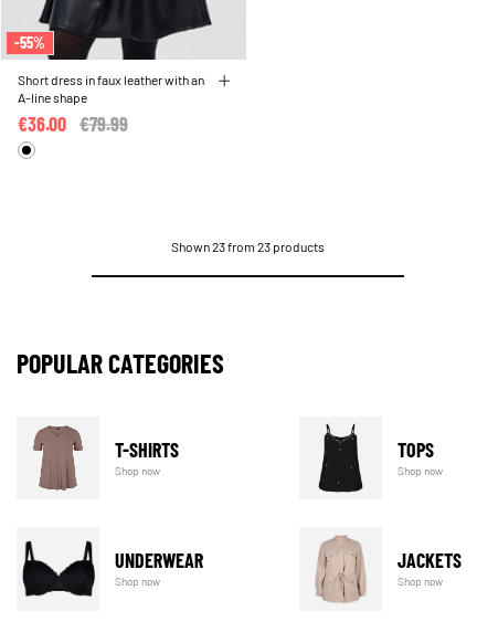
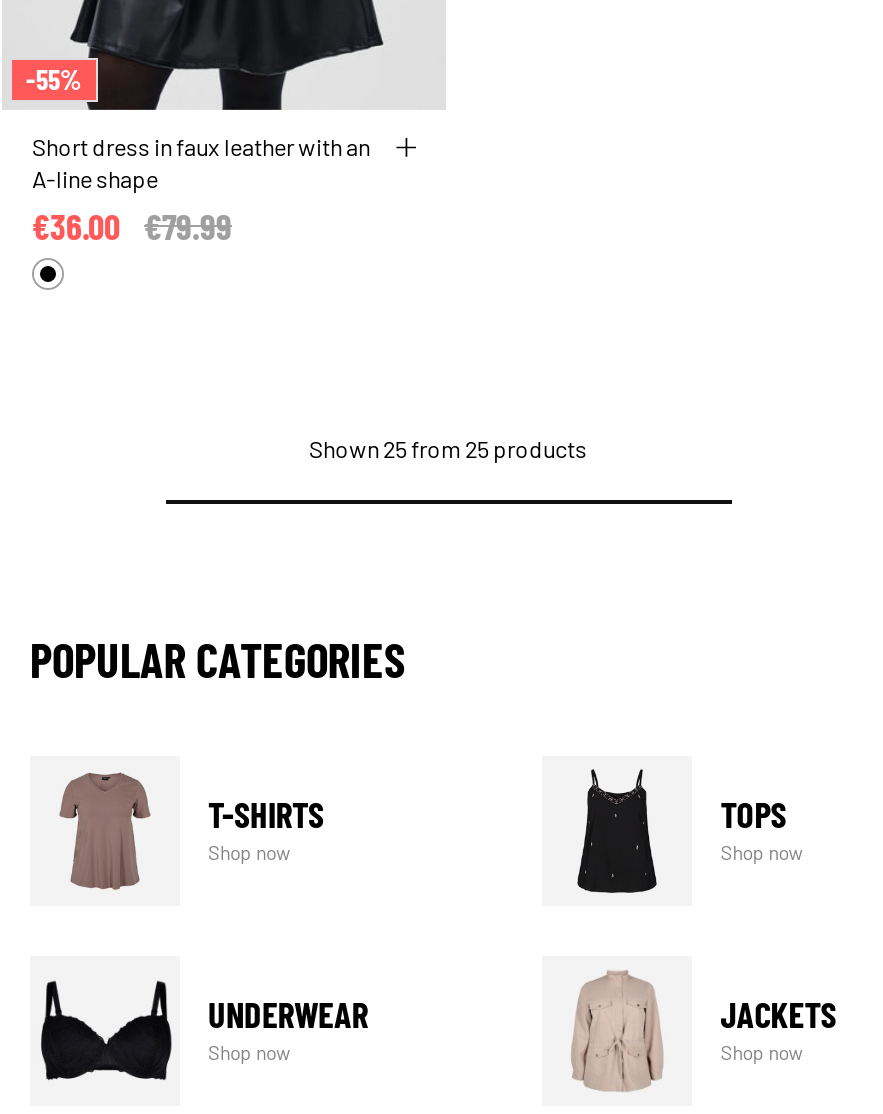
[171,238,324,256] Shown 23 from 23 products -> [309,431,587,463] Shown 25 from 25 products

